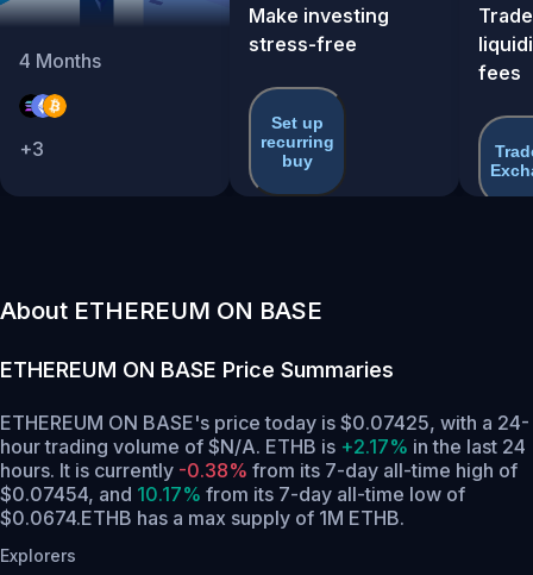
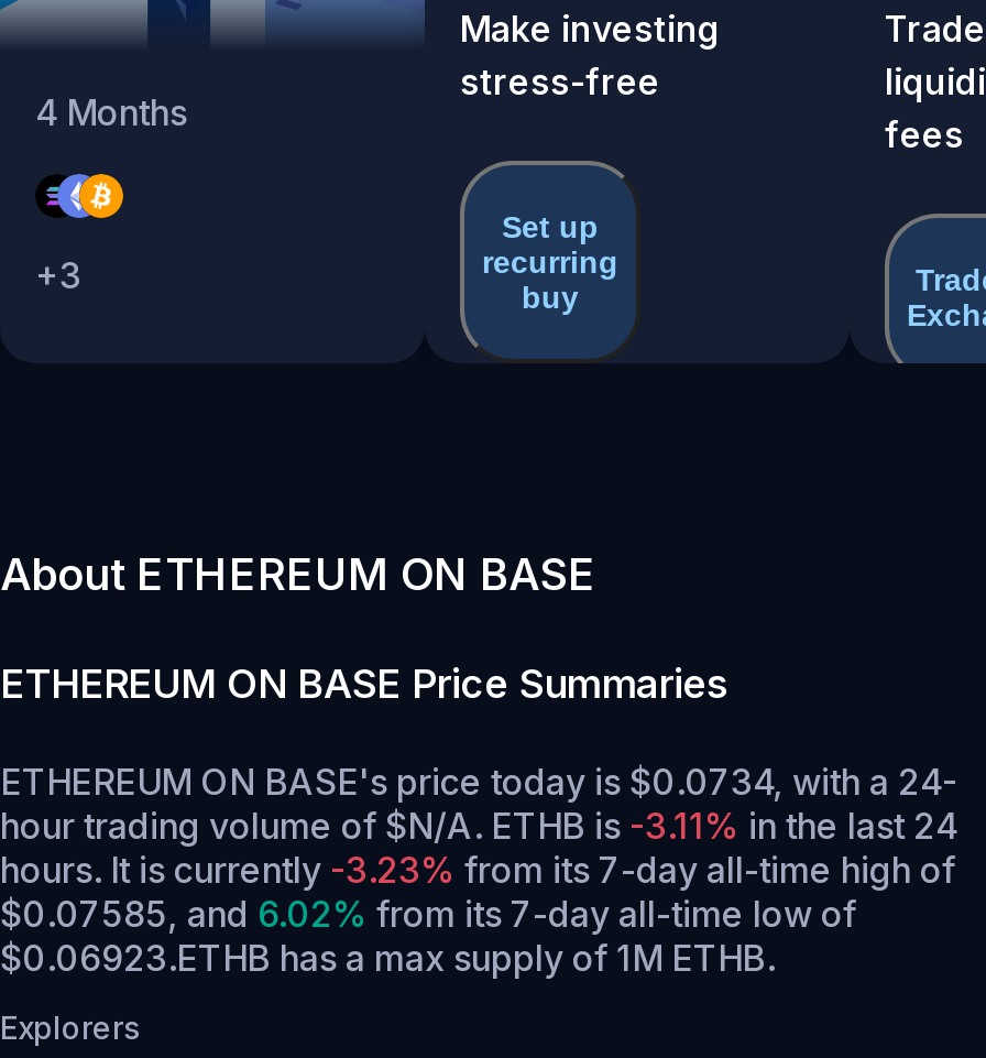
[0,410,529,434] ETHEREUM ON BASE's price today is $0.07425, with a 24- -> [0,759,957,803] ETHEREUM ON BASE's price today is $0.0734, with a 24-
[0,434,526,458] hour trading volume of $N/A. ETHB is +2.17% in the last 24 -> [0,803,957,847] hour trading volume of $N/A. ETHB is -3.11% in the last 24
[0,458,518,482] hours. It is currently -0.38% from its 7-day all-time high of -> [0,847,955,891] hours. It is currently -3.23% from its 7-day all-time high of
[0,482,465,505] $0.07454, and 10.17% from its 7-day all-time low of -> [0,891,856,935] $0.07585, and 6.02% from its 7-day all-time low of
[0,505,405,529] $0.0674.ETHB has a max supply of 1M ETHB. -> [0,935,775,979] $0.06923.ETHB has a max supply of 1M ETHB.

